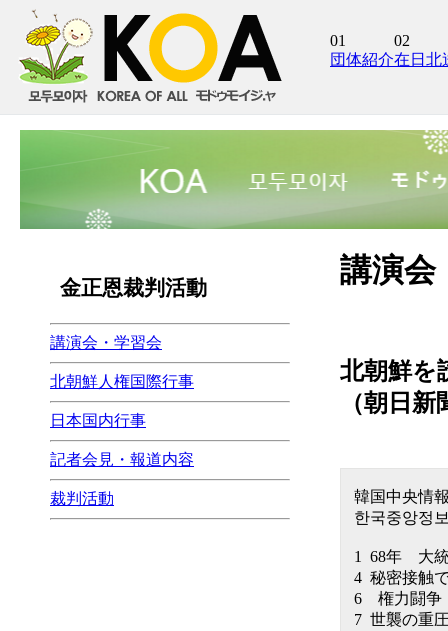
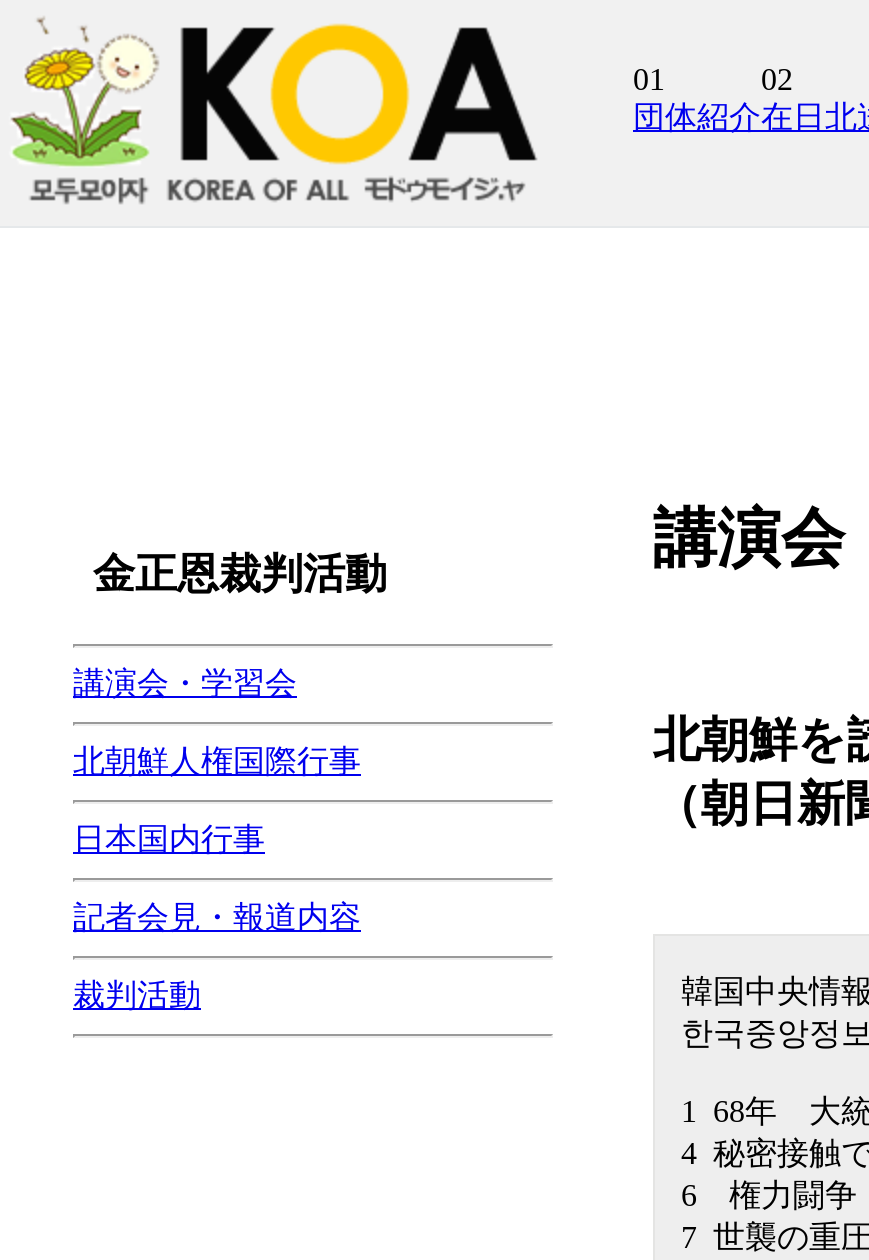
[19,129,445,230] [image] -> none

